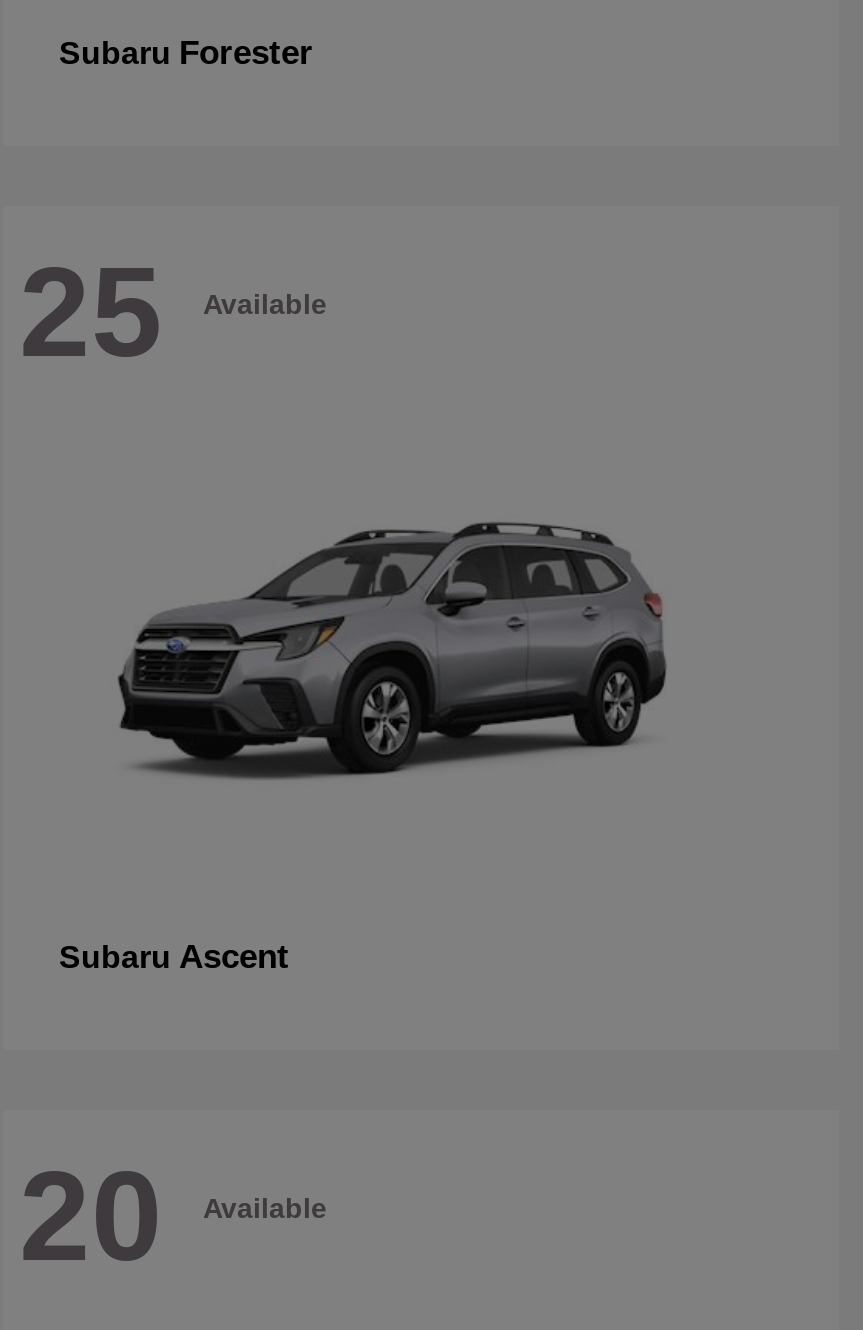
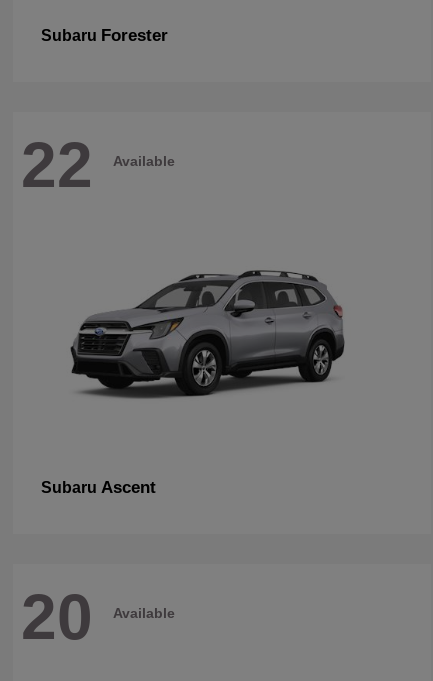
[19,239,327,383] 25 Available -> [21,129,175,201] 22 Available

